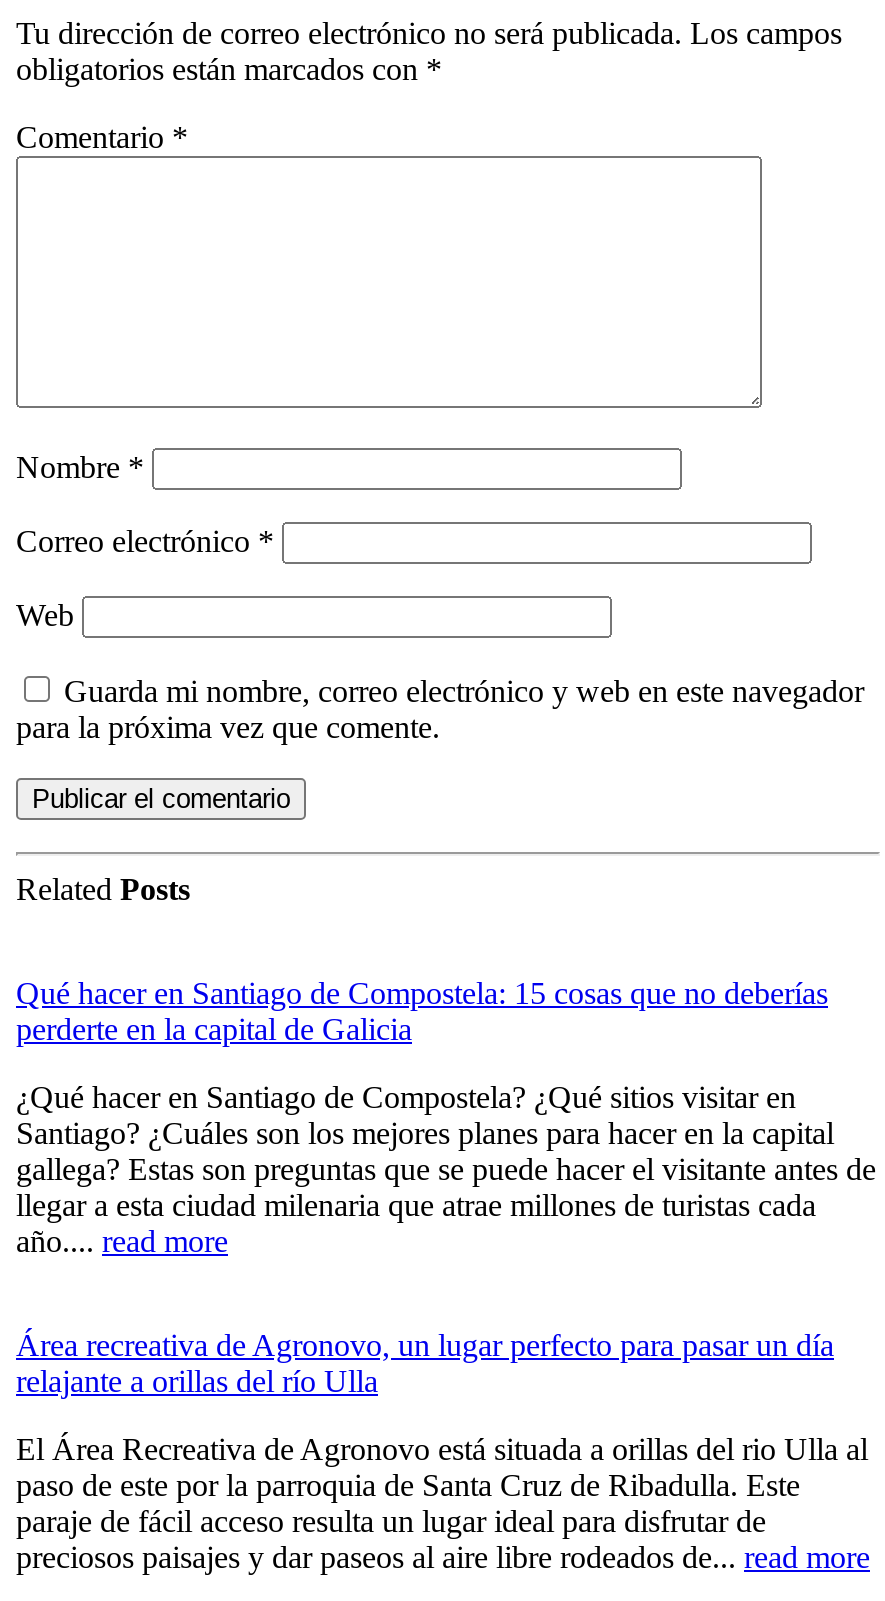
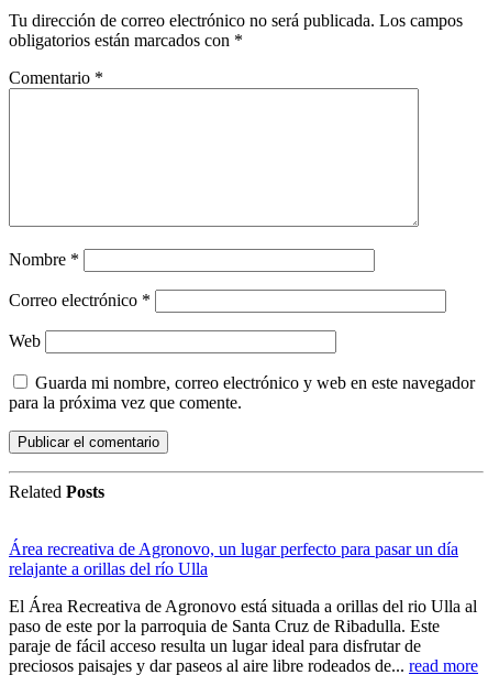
[16,976,876,1258] Qué hacer en Santiago de Compostela: 15 cosas que no deberías | perderte en la capital de Galicia | ¿Qué hacer en Santiago de Compostela? ¿Qué sitios visitar en | Santiago? ¿Cuáles son los mejores planes para hacer en la capital | gallega? Estas son preguntas que se puede hacer el visitante antes de | llegar a esta ciudad milenaria que atrae millones de turistas cada | año.... read more -> none

